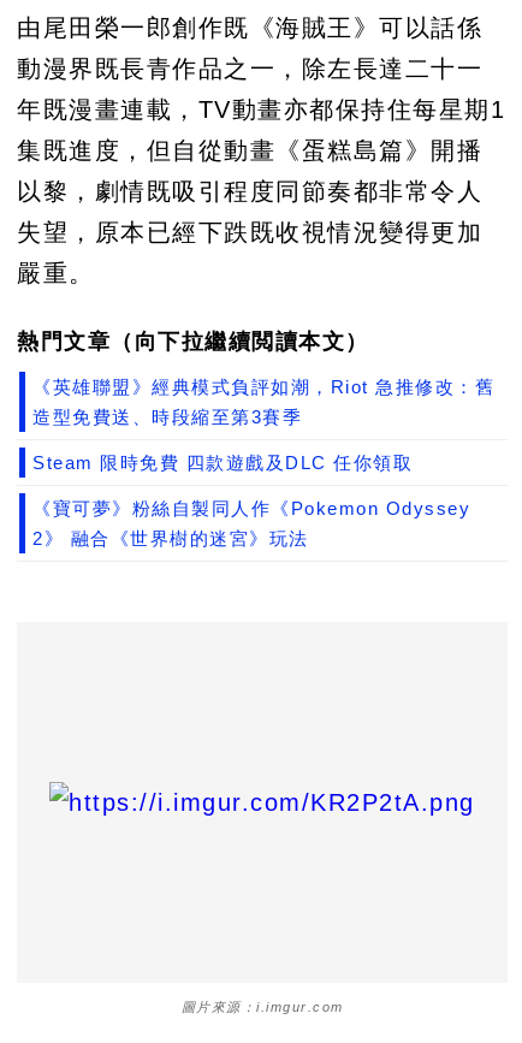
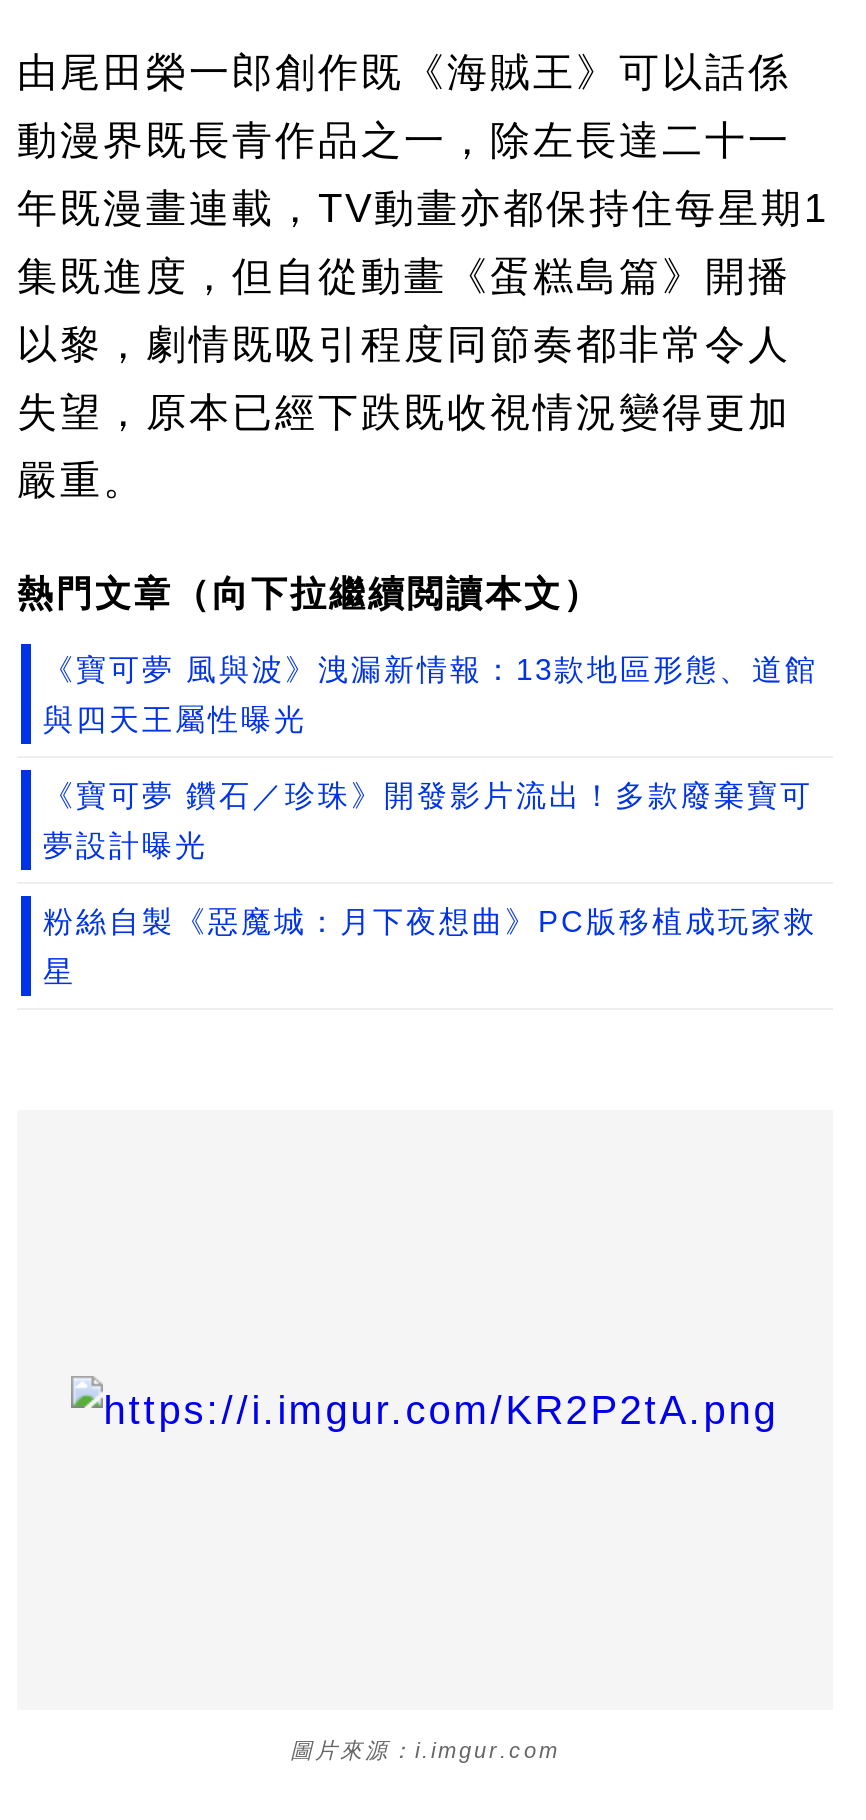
[32,377,494,549] 《英雄聯盟》經典模式負評如潮，Riot 急推修改：舊 | 造型免費送、時段縮至第3賽季 | Steam 限時免費 四款遊戲及DLC 任你領取 | 《寶可夢》粉絲自製同人作《Pokemon Odyssey | 2》 融合《世界樹的迷宮》玩法 -> [43,652,818,988] 《寶可夢 風與波》洩漏新情報：13款地區形態、道館 | 與四天王屬性曝光 | 《寶可夢 鑽石／珍珠》開發影片流出！多款廢棄寶可 | 夢設計曝光 | 粉絲自製《惡魔城：月下夜想曲》PC版移植成玩家救 | 星

